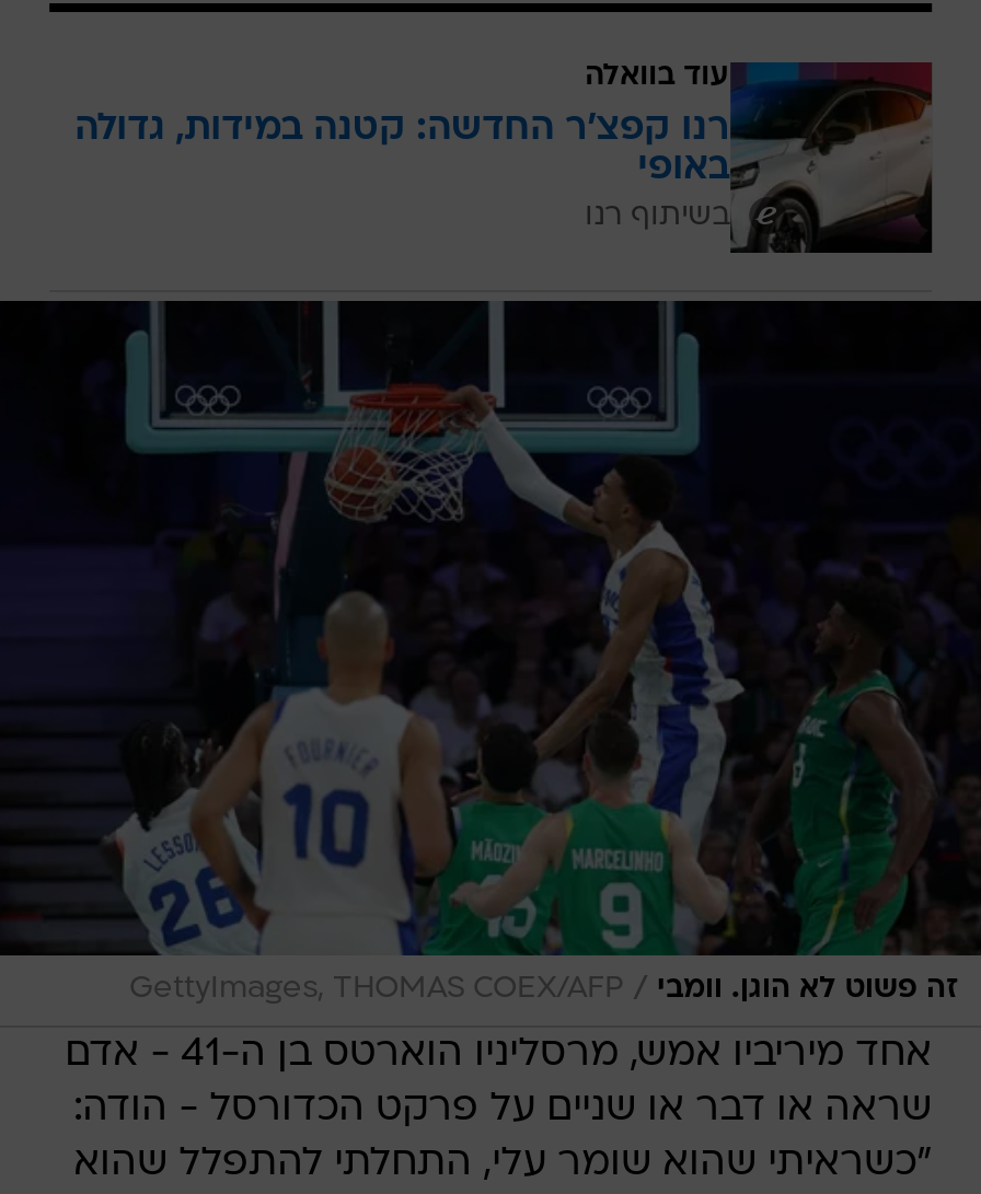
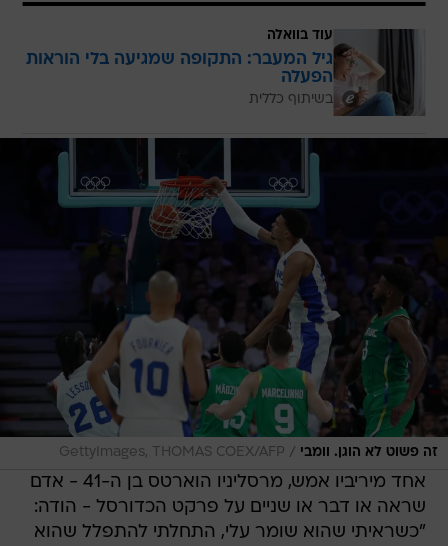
[75,60,933,255] [image] | רנו קפצ'ר החדשה: קטנה במידות, גדולה | באופי | בשיתוף רנו -> [26,28,425,117] [image] | גיל המעבר: התקופה שמגיעה בלי הוראות | הפעלה | בשיתוף כללית

